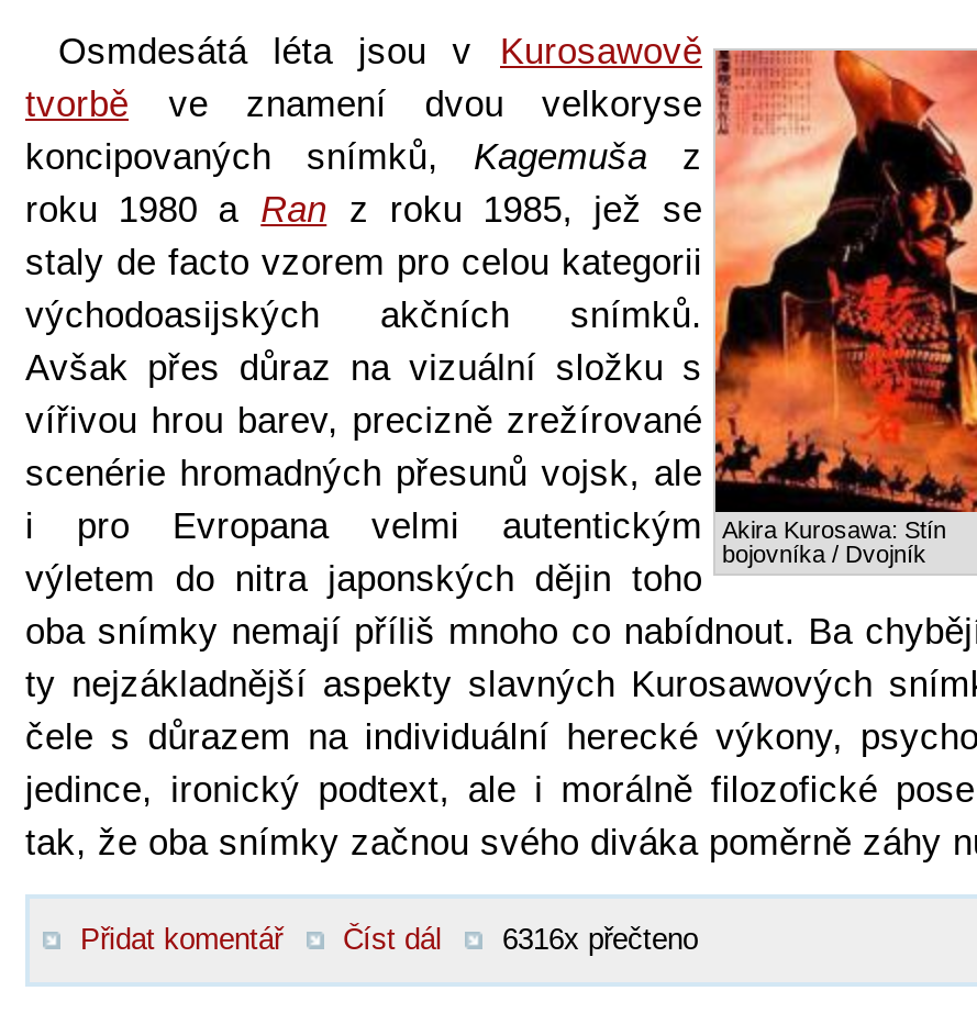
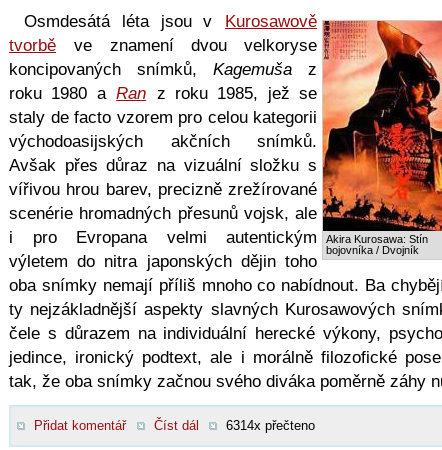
[80,922,698,955] Přidat komentář Číst dál 6316x přečteno -> [34,417,315,432] Přidat komentář Číst dál 6314x přečteno

